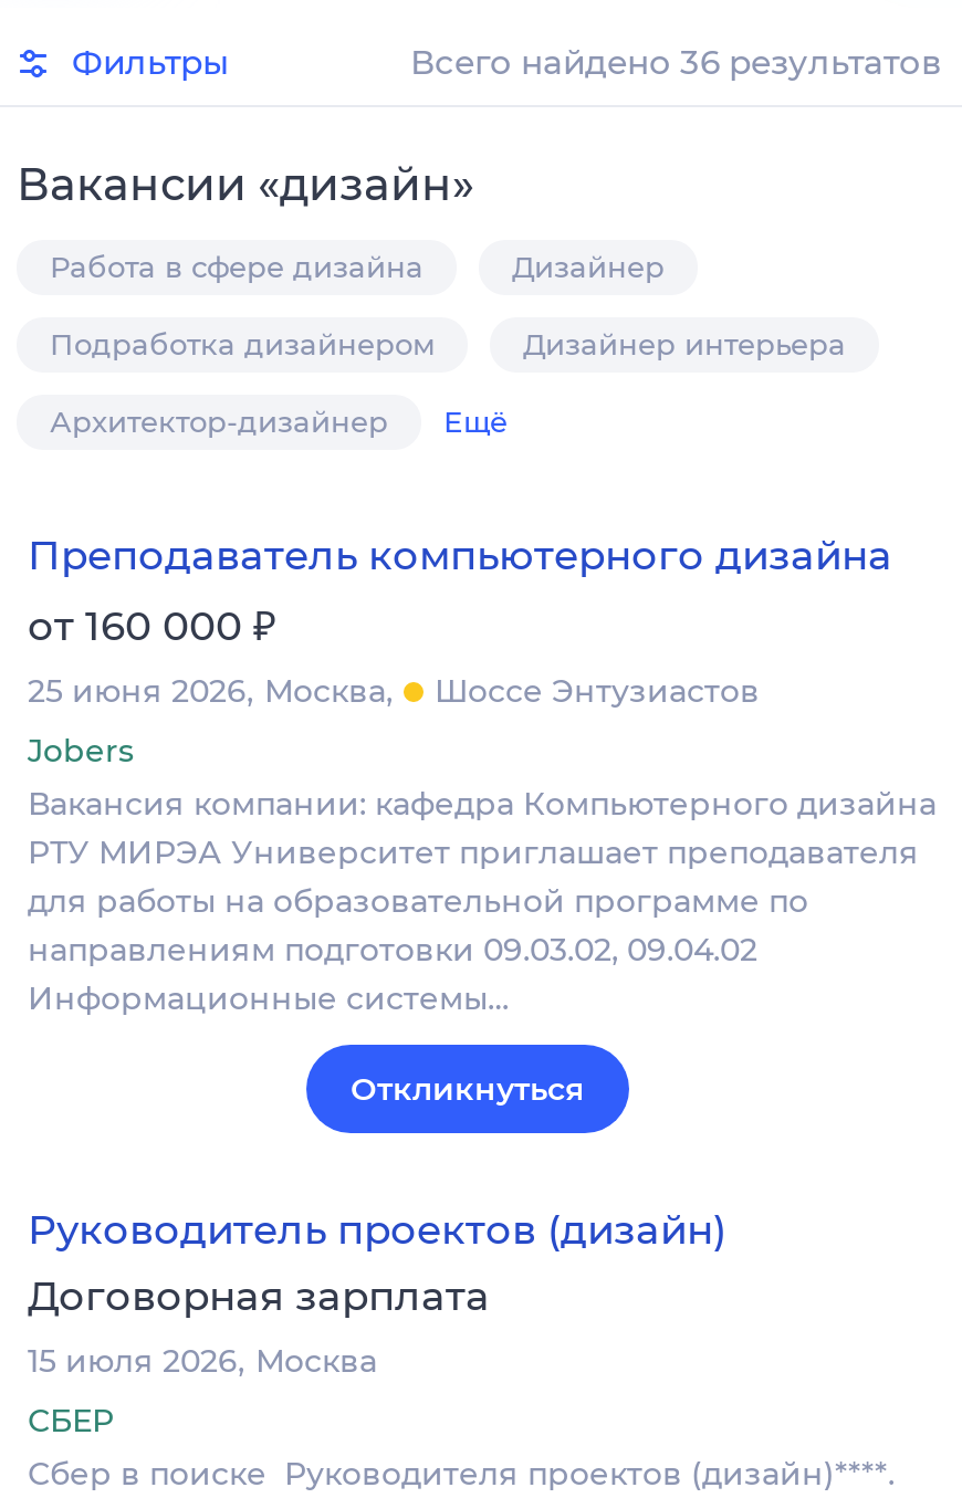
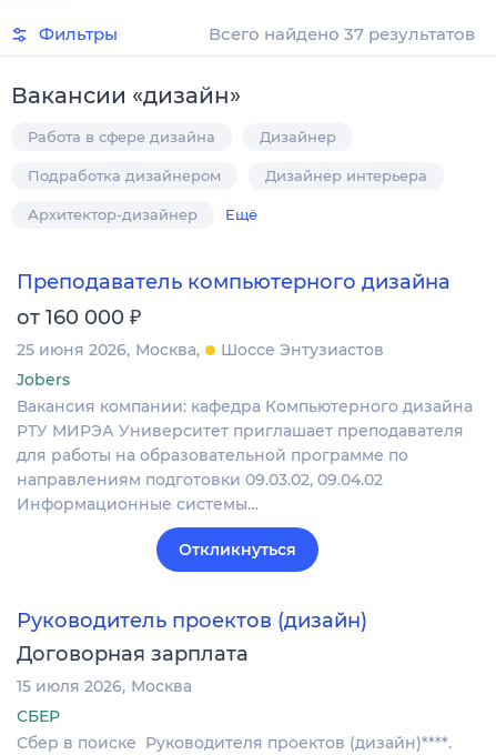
[410,41,941,83] Всего найдено 36 результатов -> [209,23,475,44] Всего найдено 37 результатов

